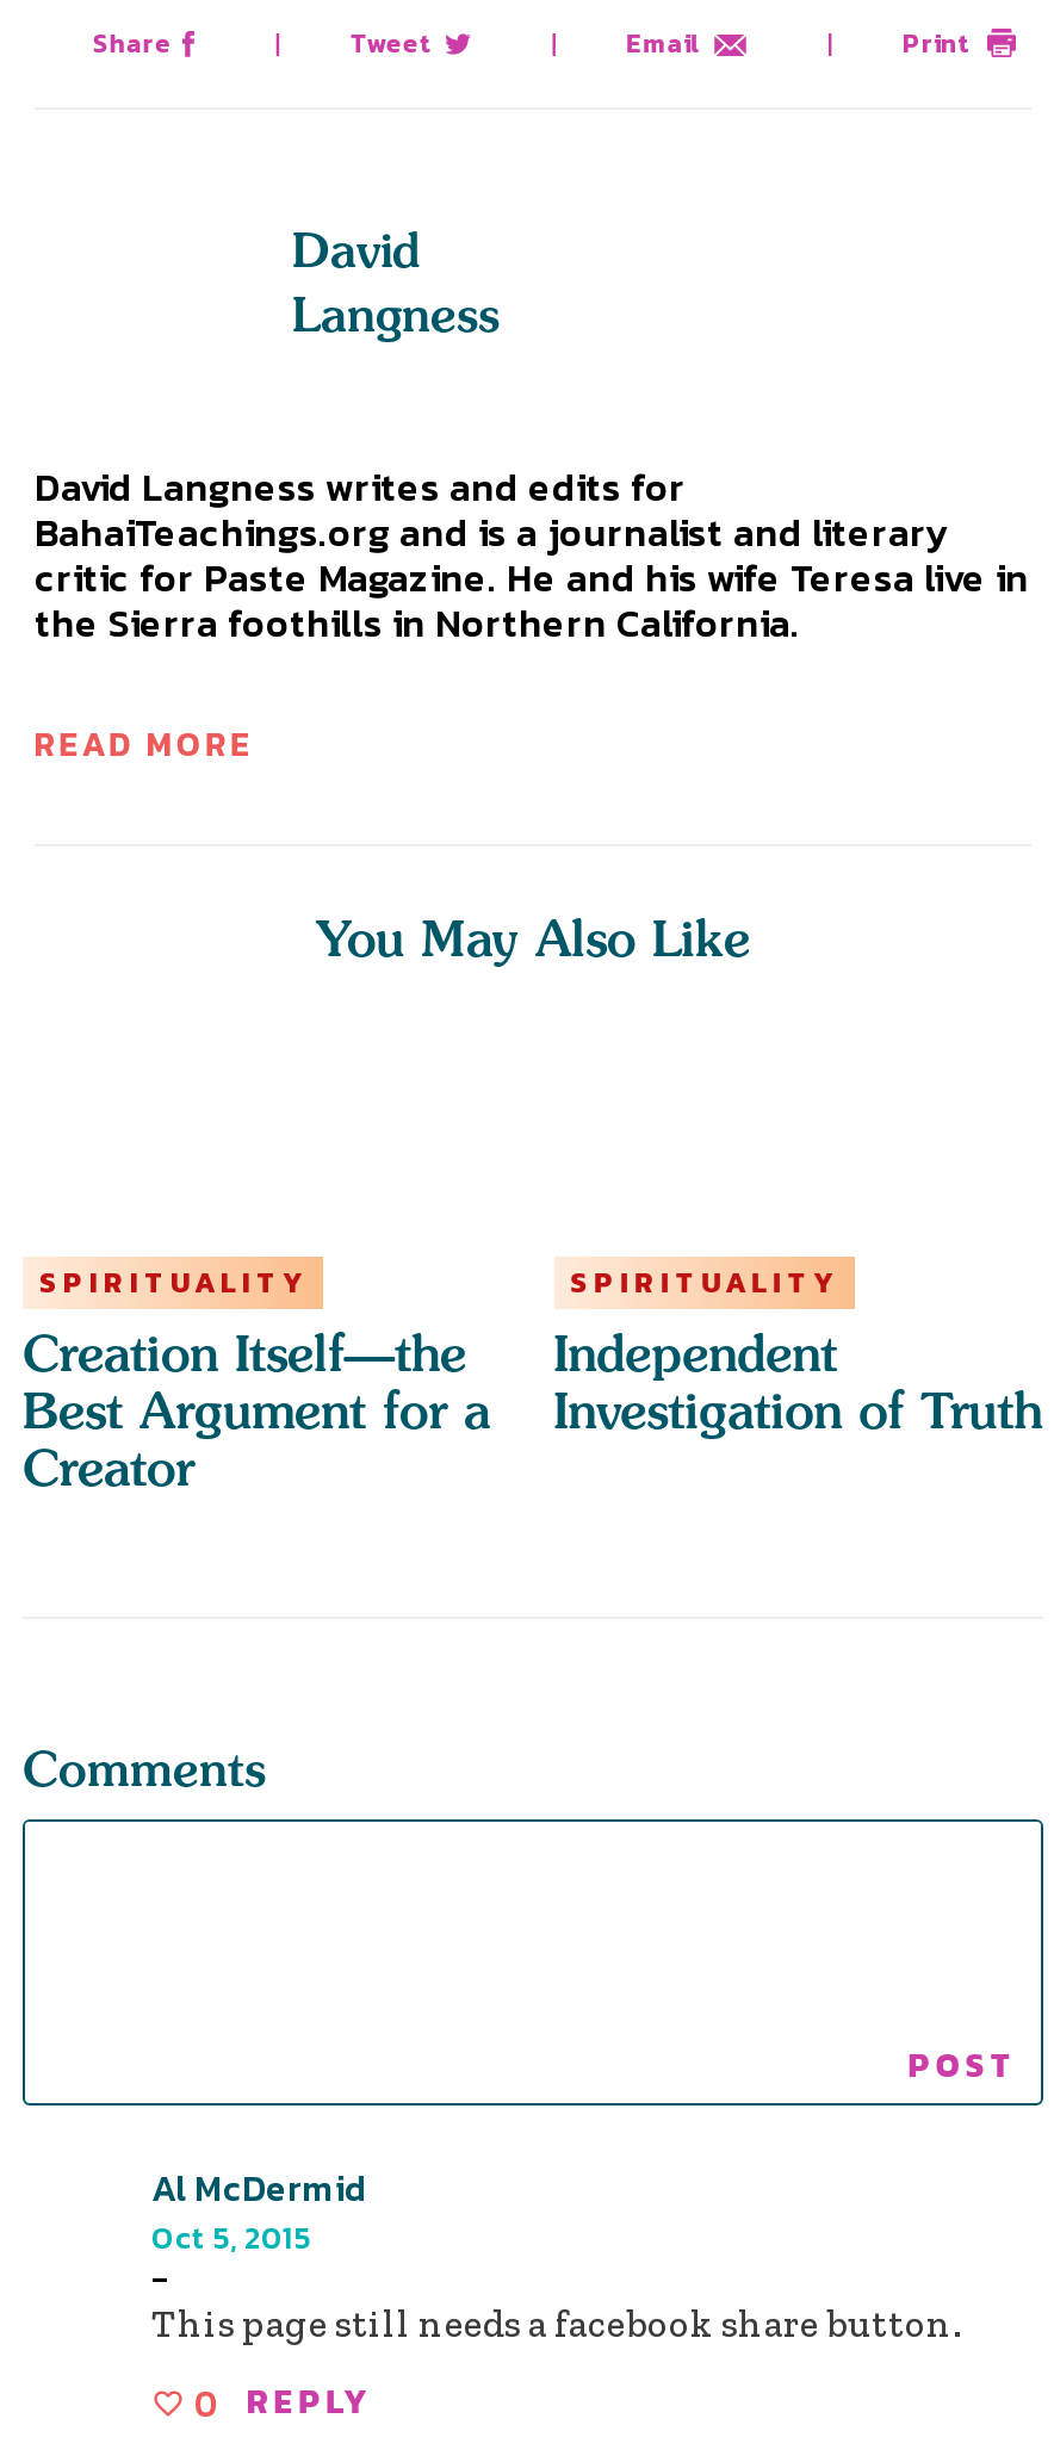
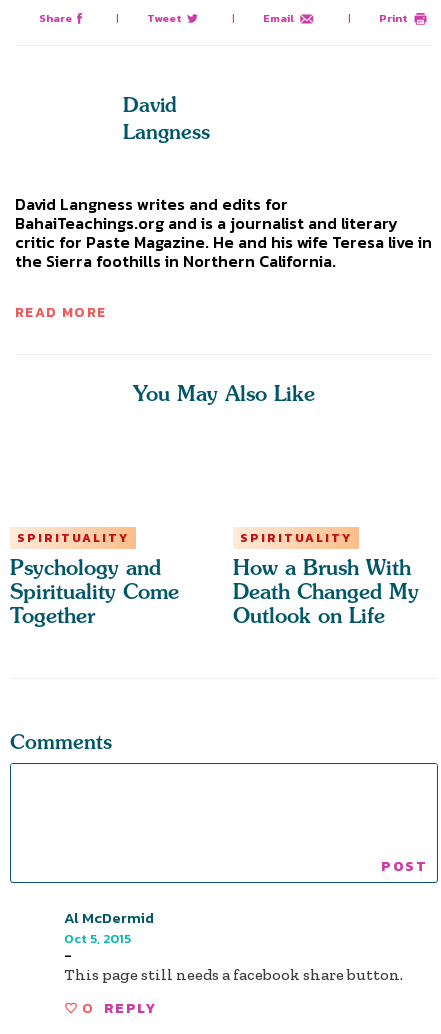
[23,1323,490,1497] Creation Itself—the | Best Argument for a | Creator -> [10,555,179,628] Psychology and | Spirituality Come | Together
[553,1323,1042,1440] Independent | Investigation of Truth -> [233,555,419,628] How a Brush With | Death Changed My | Outlook on Life

